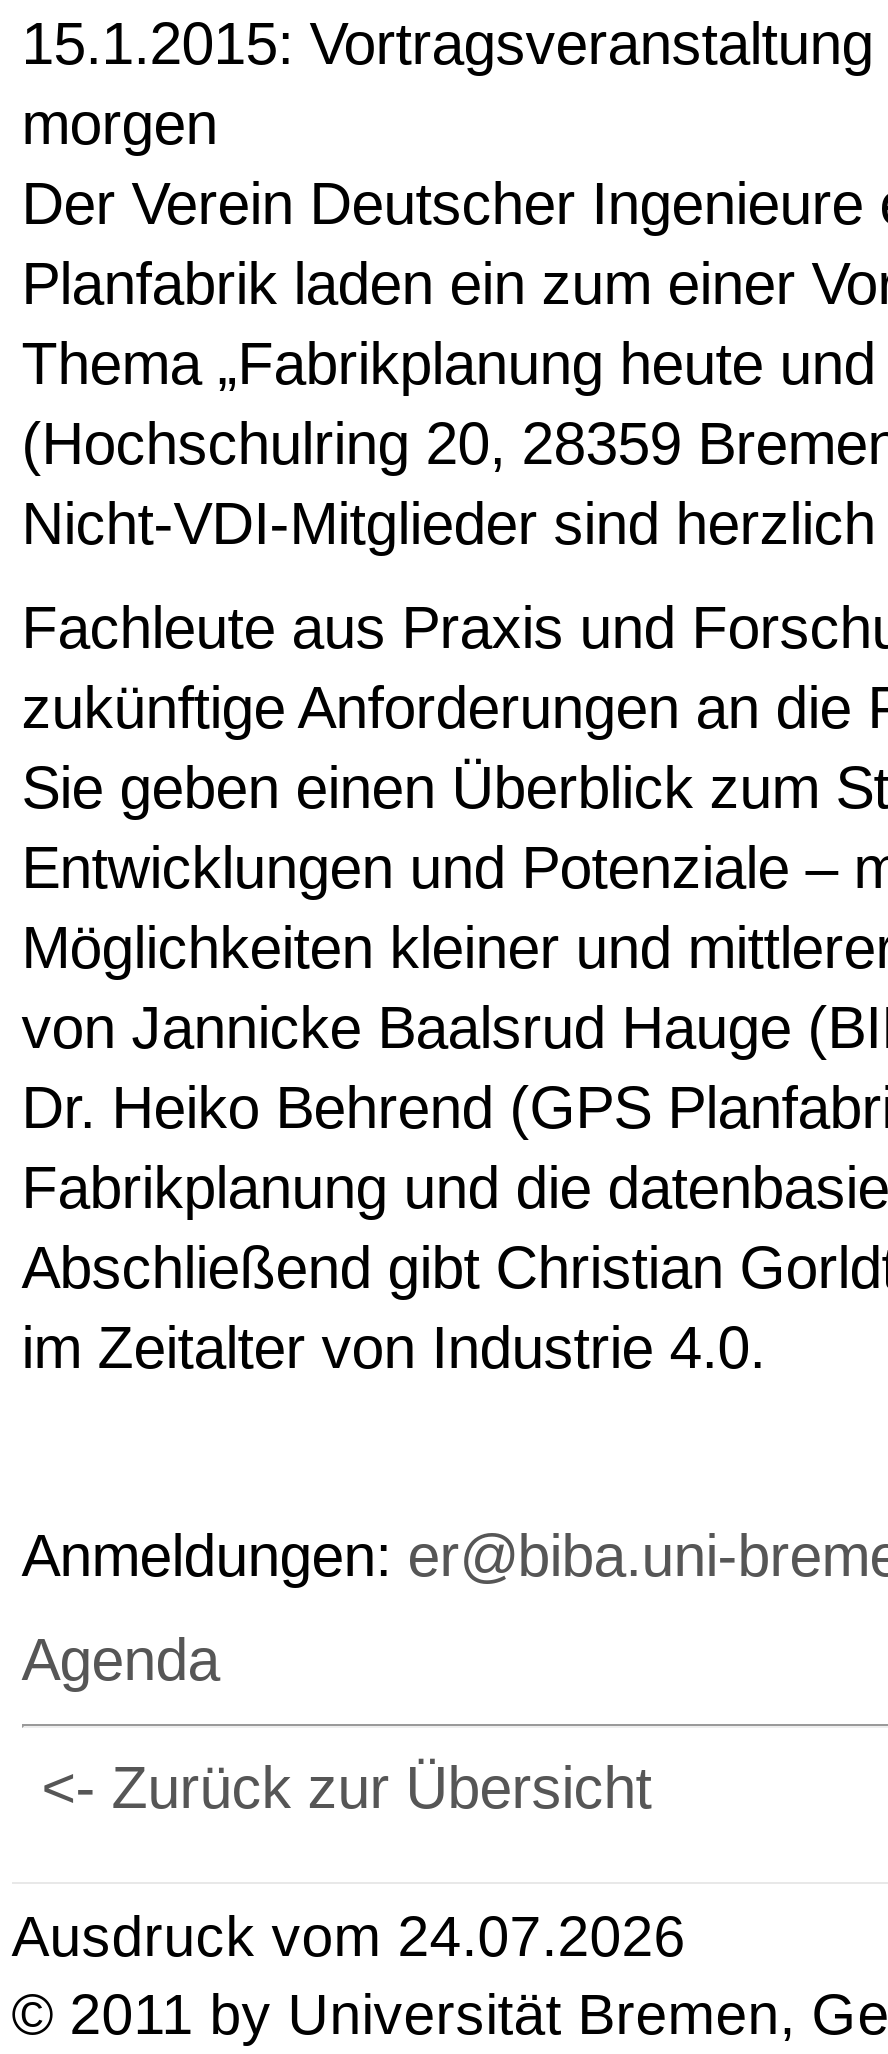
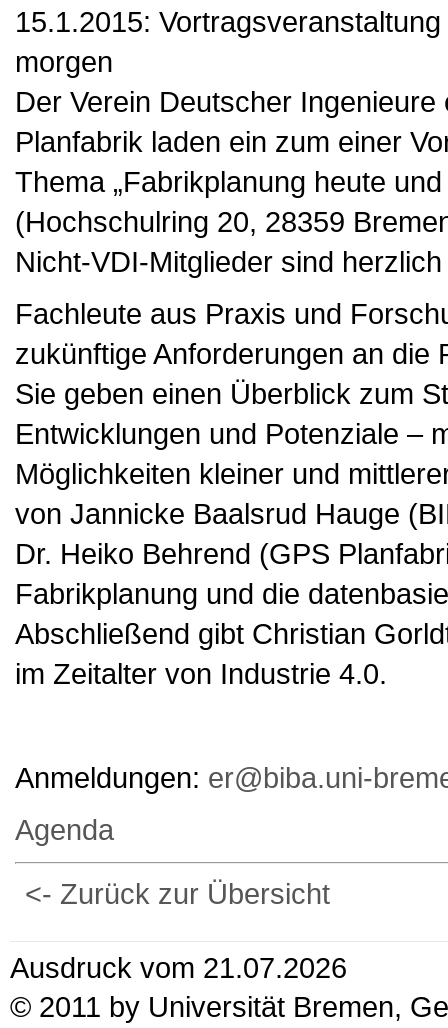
[12,1904,686,1968] Ausdruck vom 24.07.2026 -> [10,952,347,984] Ausdruck vom 21.07.2026

